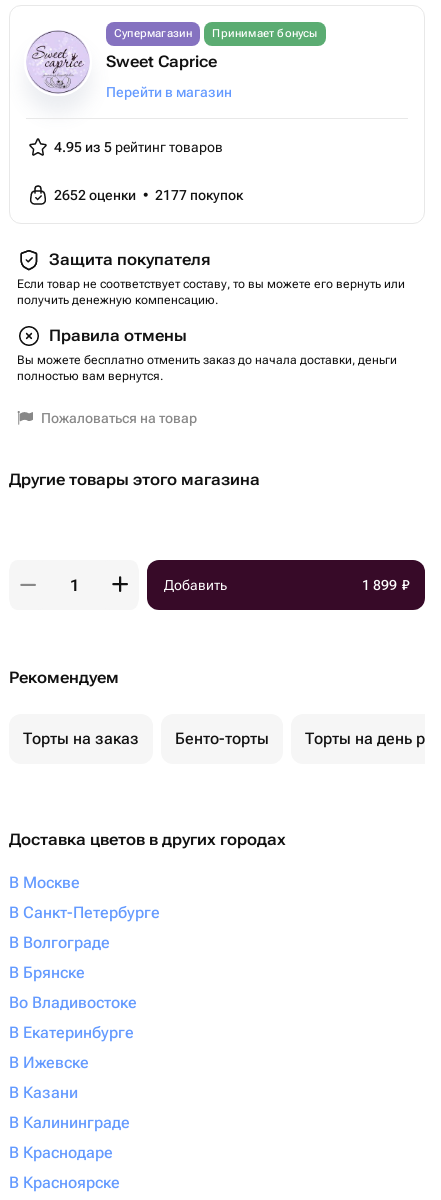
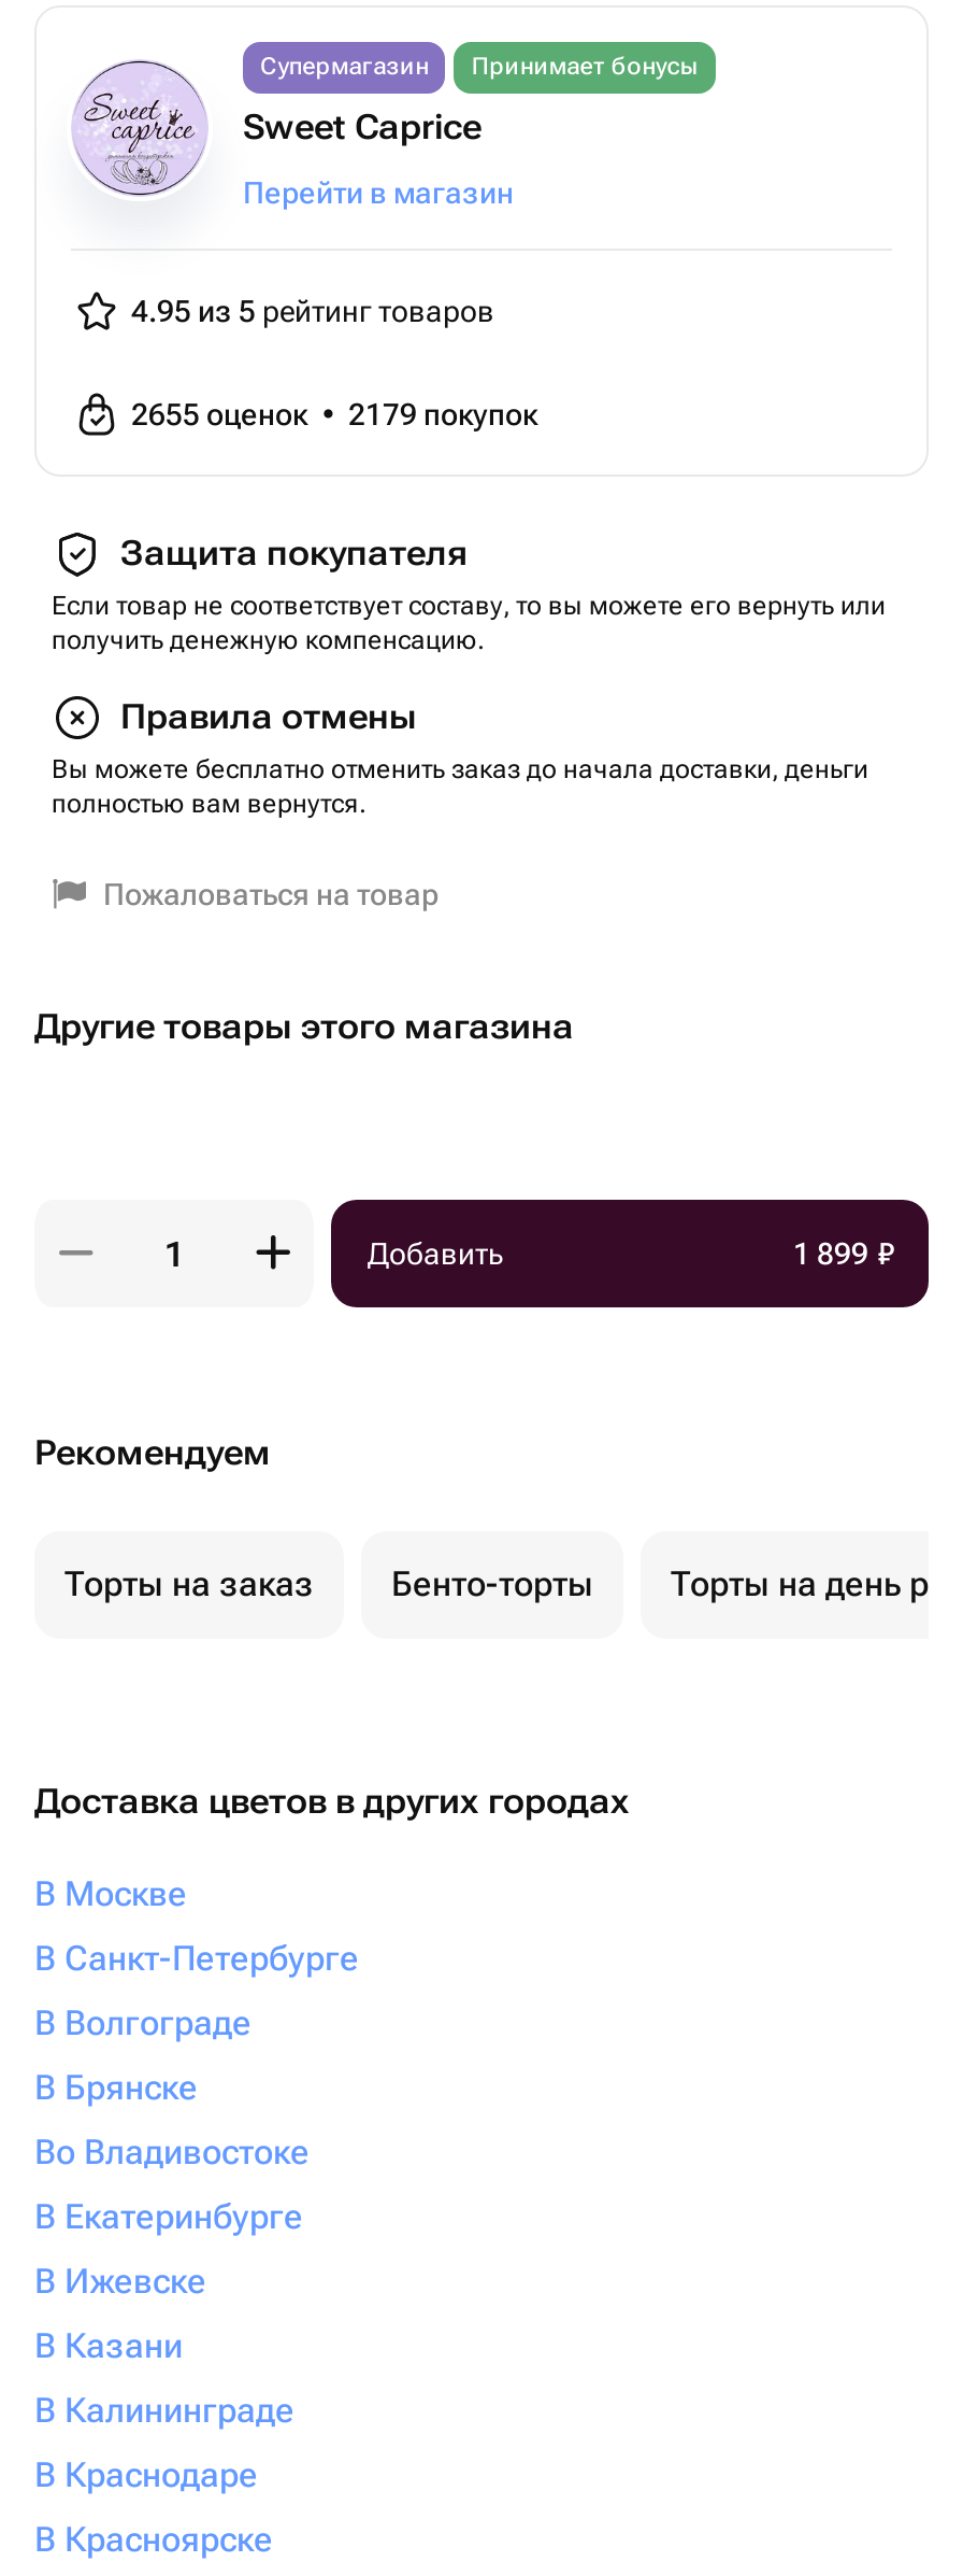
[54,187,243,203] 2652 оценки • 2177 покупок -> [131,397,537,431] 2655 оценок • 2179 покупок

